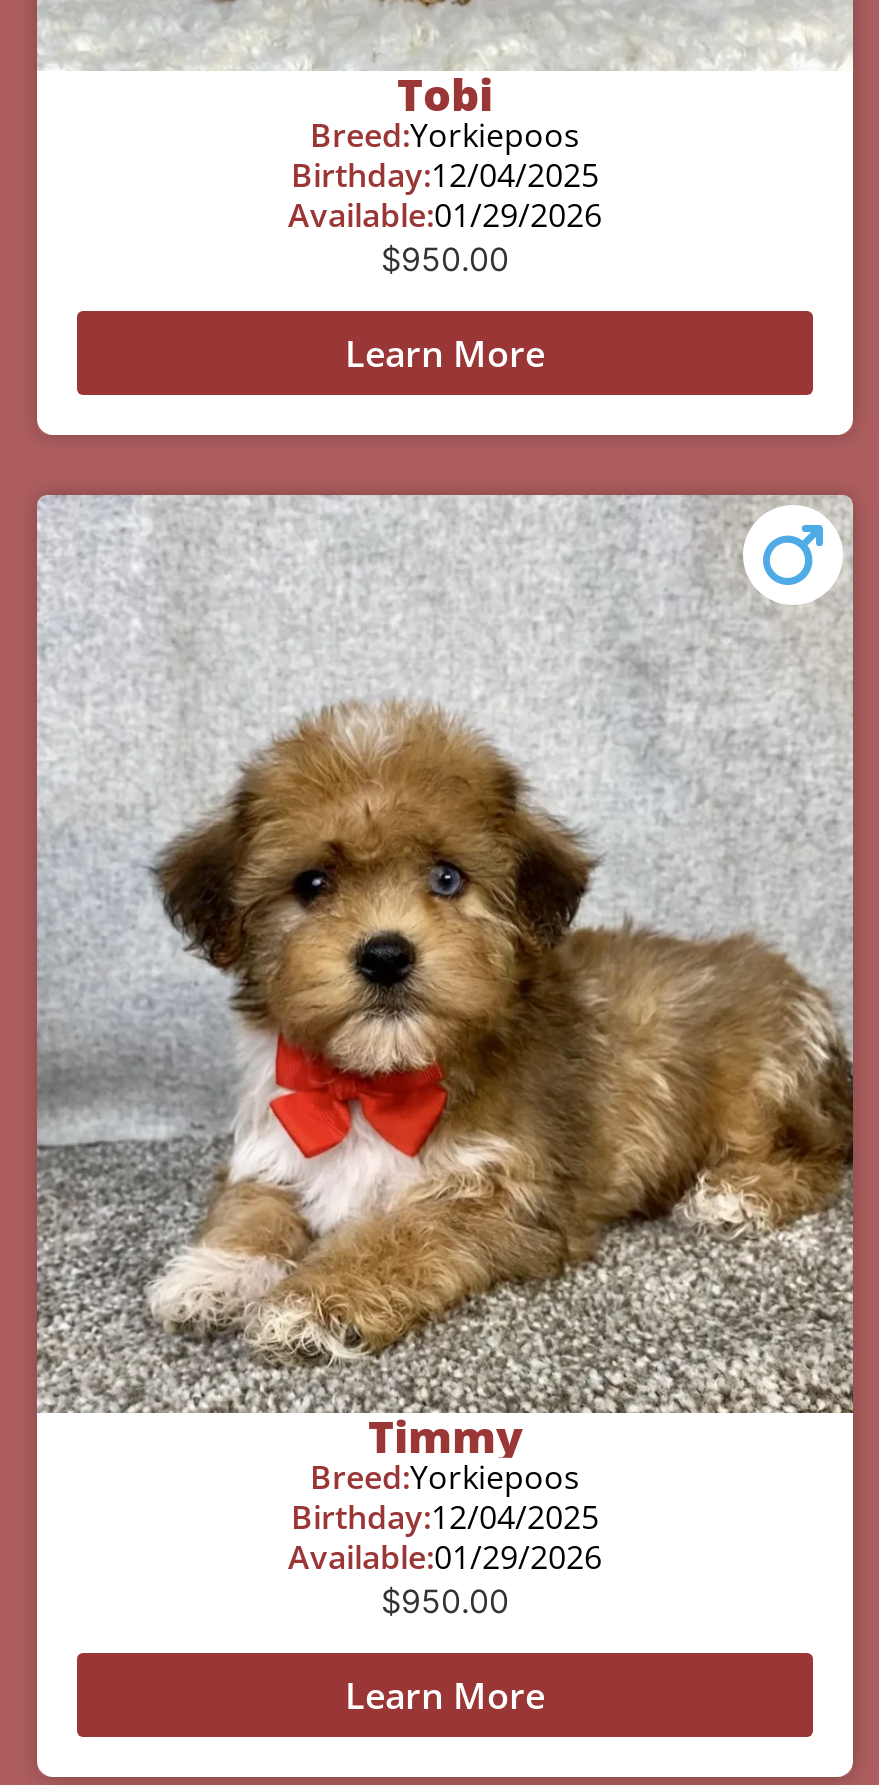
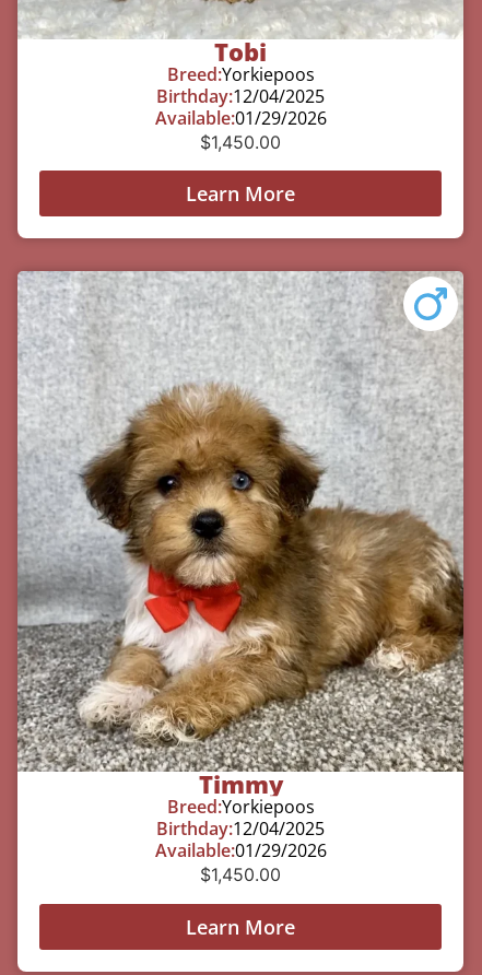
[381,239,509,279] $950.00 -> [200,131,281,153] $1,450.00
[381,1581,509,1621] $950.00 -> [200,864,281,886] $1,450.00

